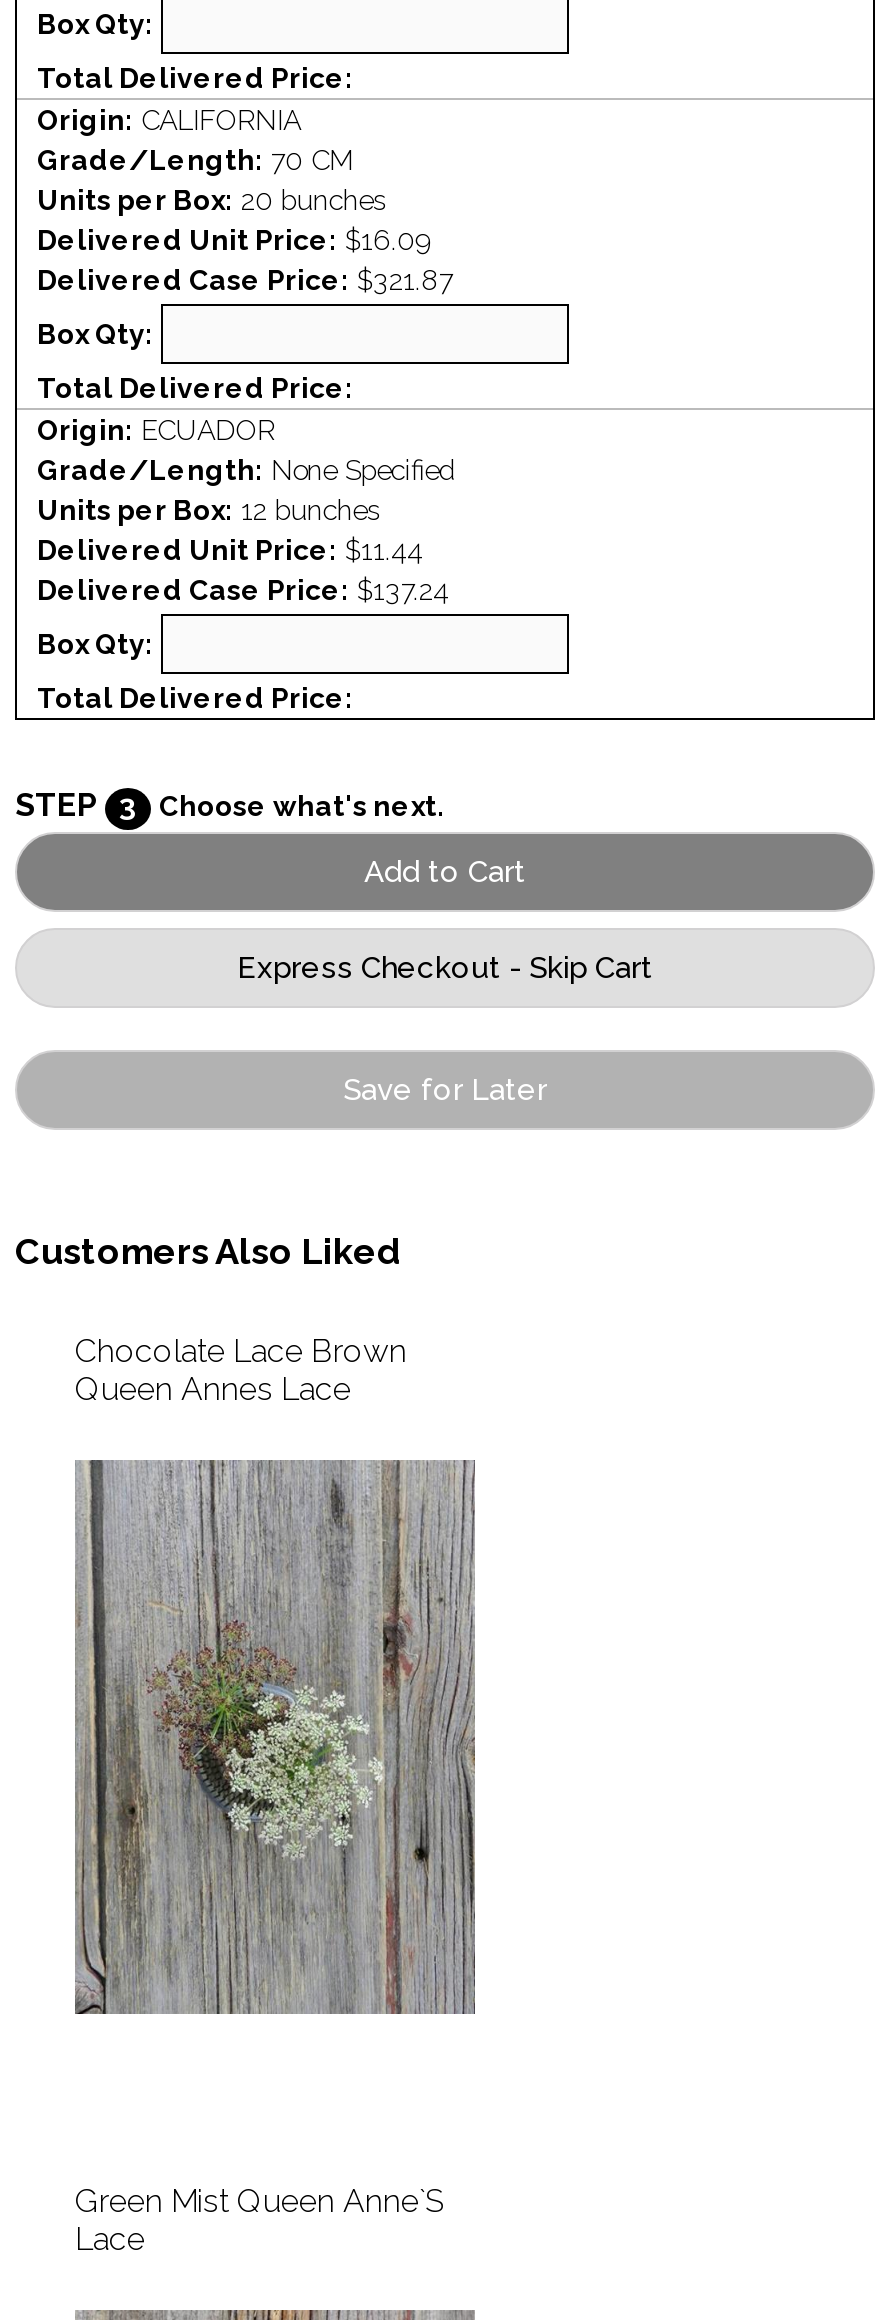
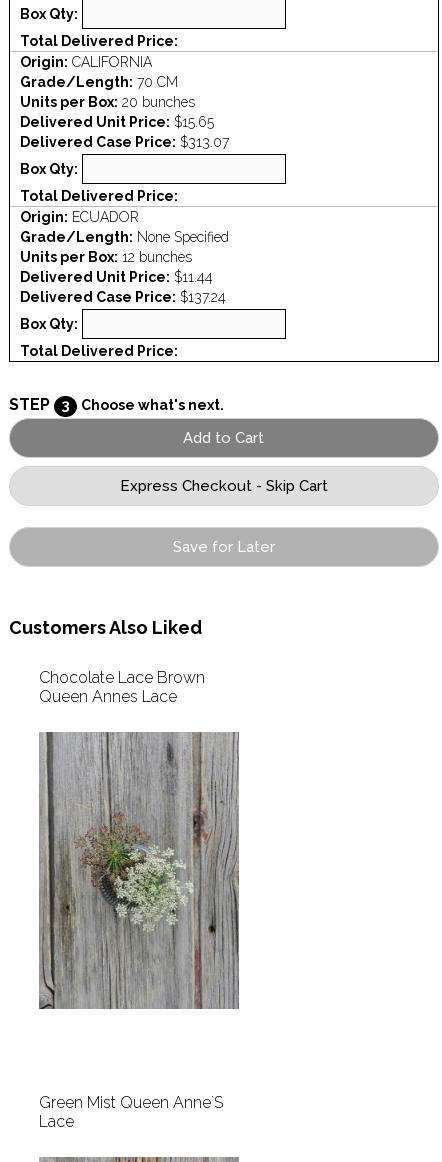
[37,224,429,256] Delivered Unit Price: $16.09 -> [20,114,214,130] Delivered Unit Price: $15.65
[37,264,453,296] Delivered Case Price: $321.87 -> [20,134,229,150] Delivered Case Price: $313.07

